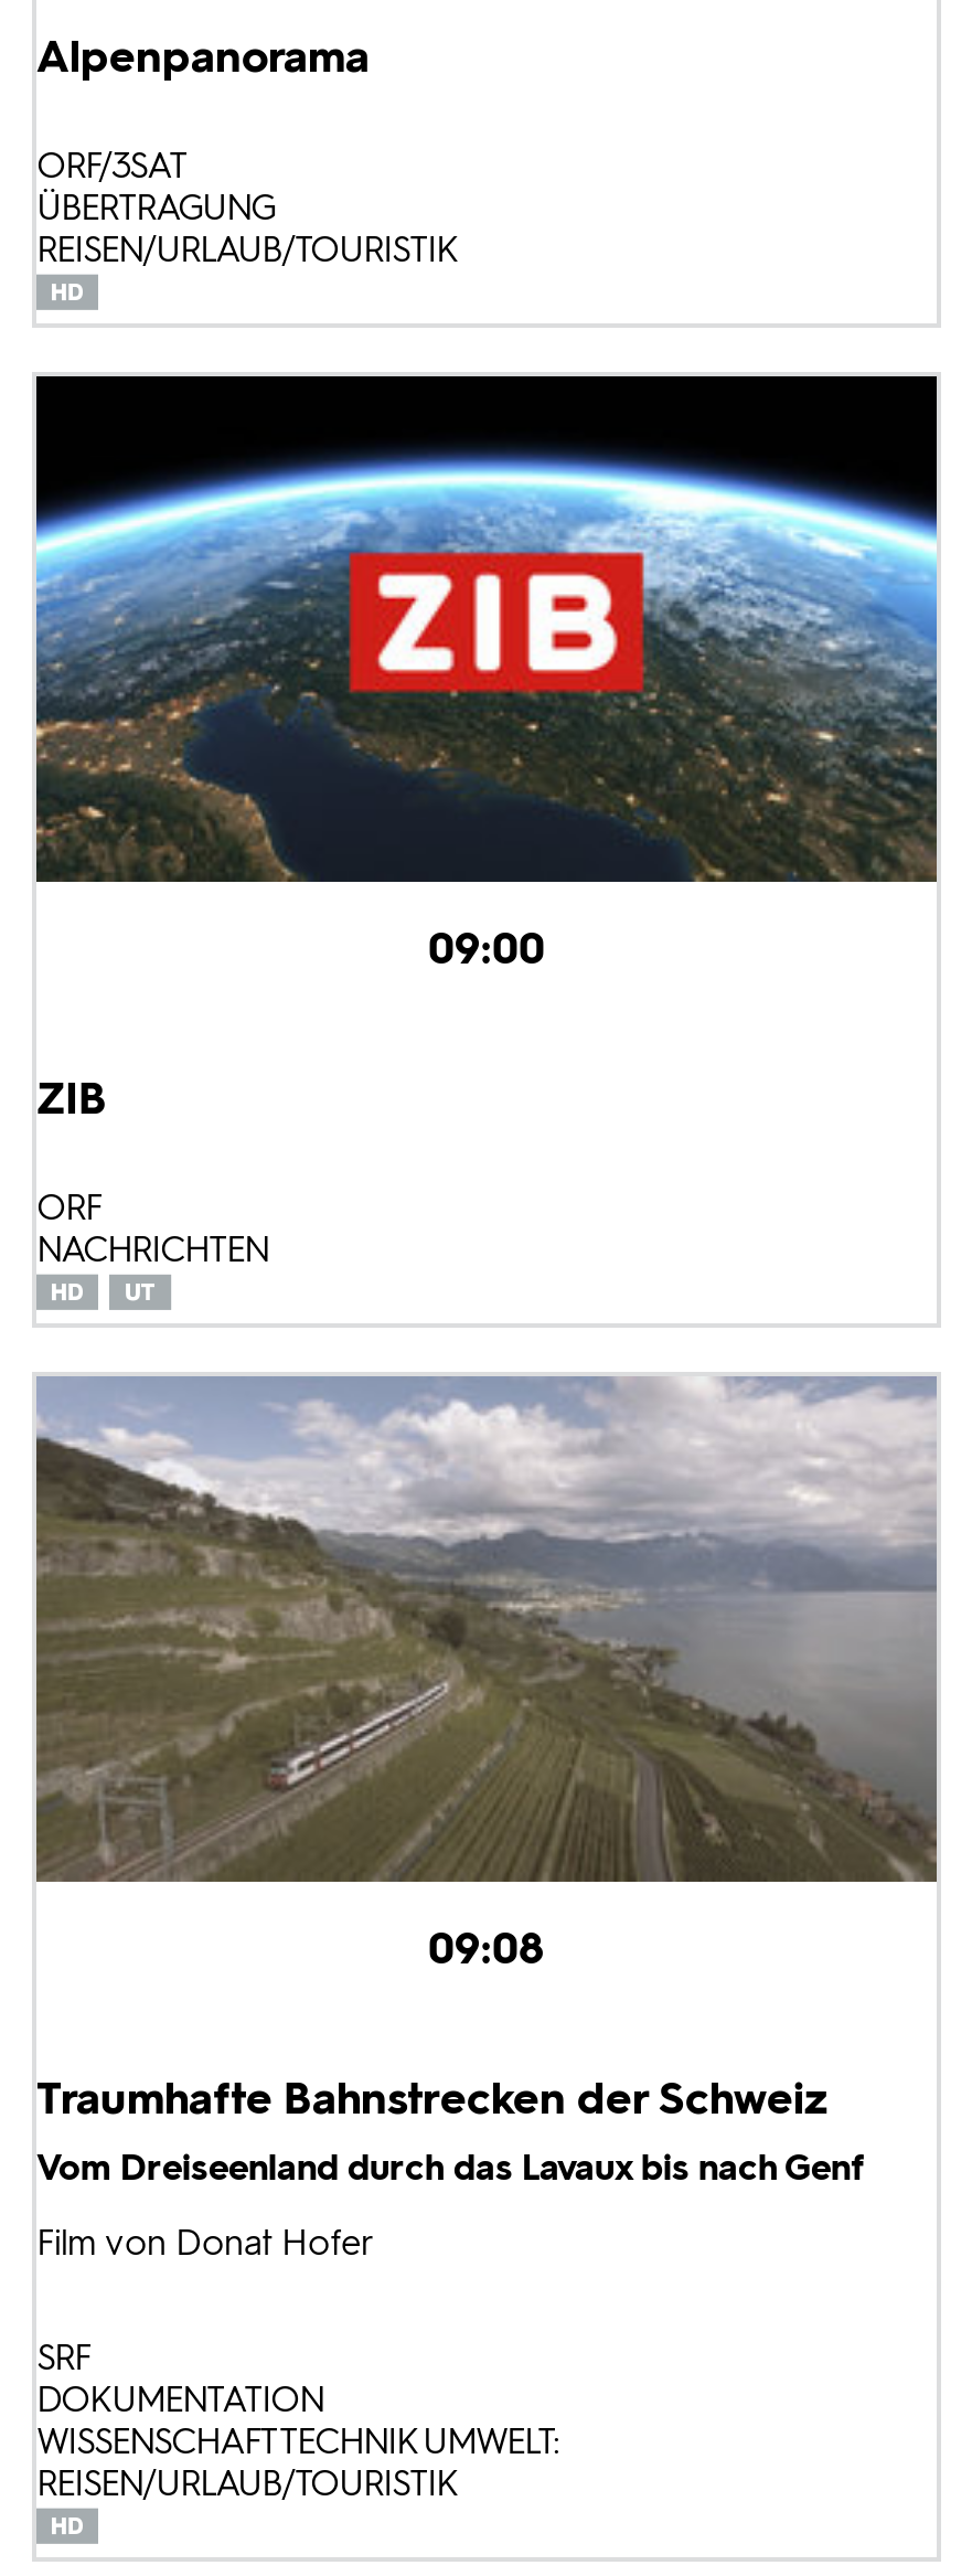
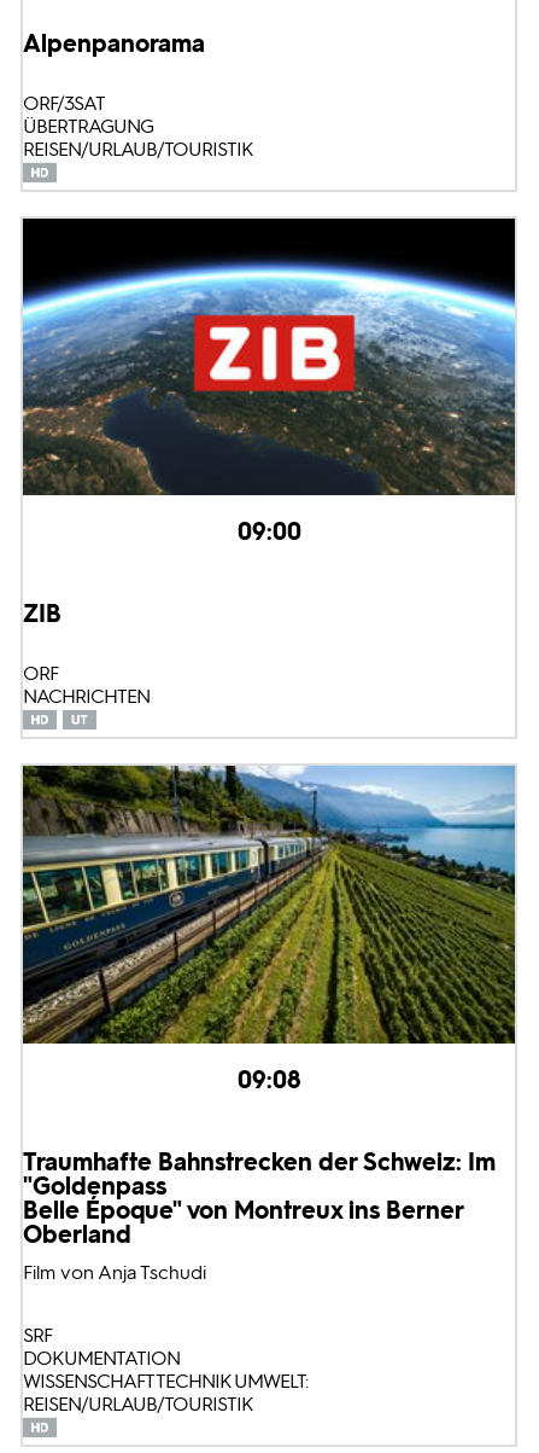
[34,1374,937,1884] [image] -> [22,765,516,1045] [image]
[36,2073,864,2265] Traumhafte Bahnstrecken der Schweiz | Vom Dreiseenland durch das Lavaux bis nach Genf | Film von Donat Hofer -> [23,1147,496,1283] Traumhafte Bahnstrecken der Schweiz: Im | "Goldenpass | Belle Époque" von Montreux ins Berner | Oberland | Film von Anja Tschudi

